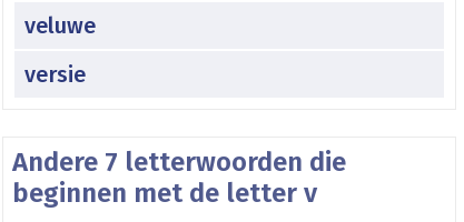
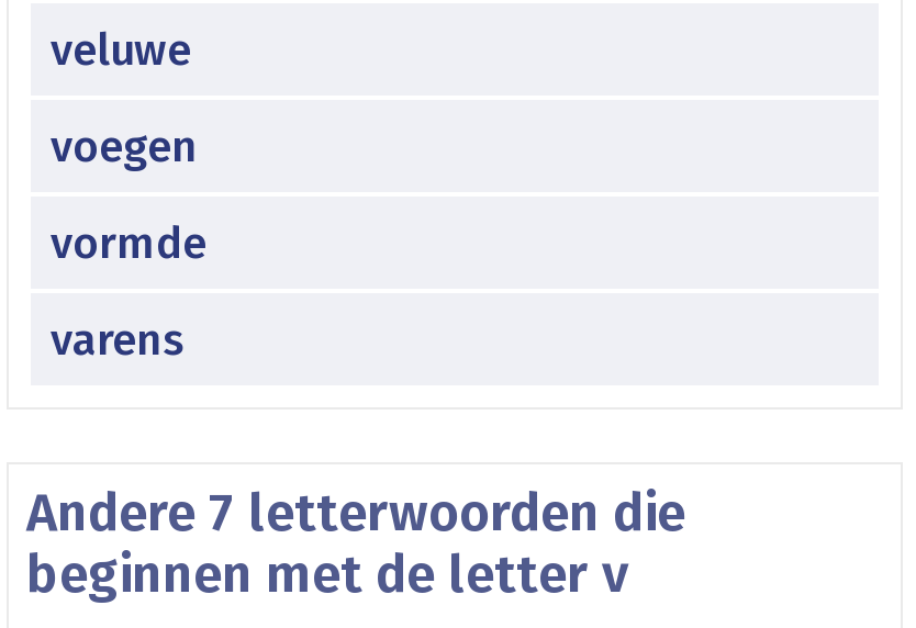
[24,61,86,87] versie -> [51,119,206,365] voegen | vormde | varens

